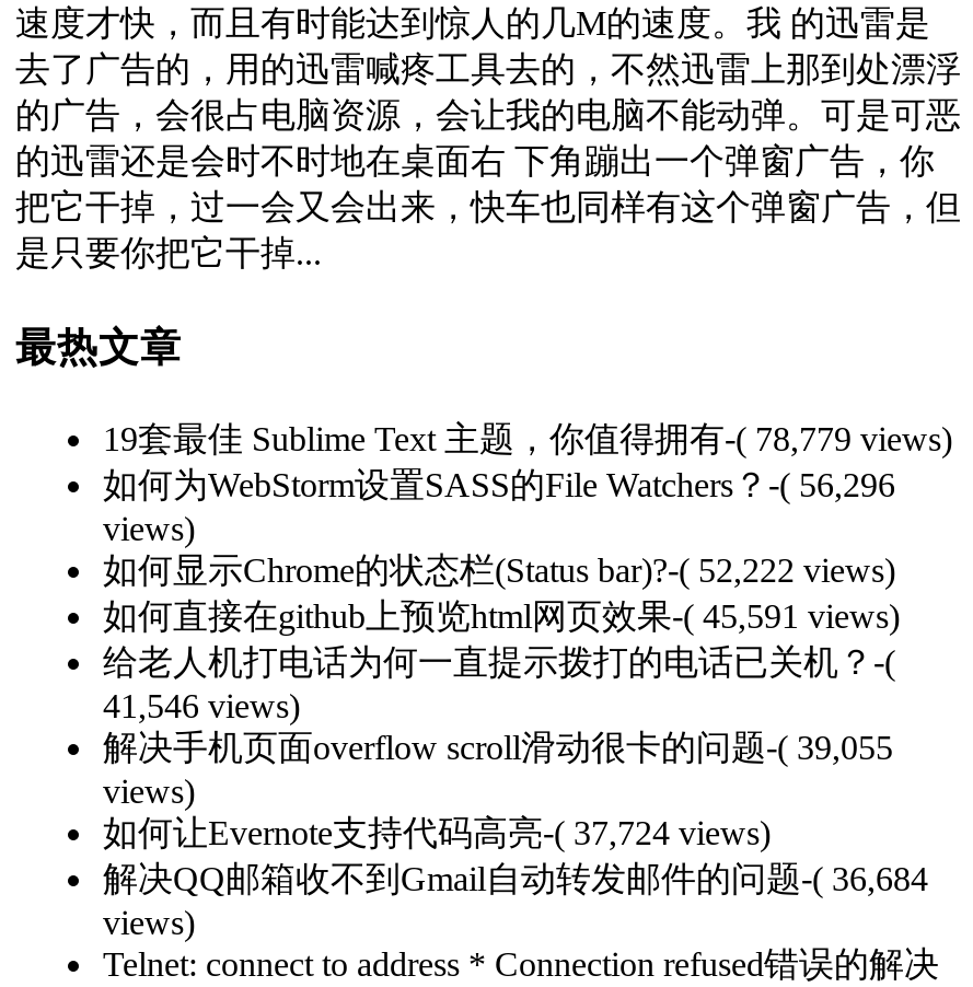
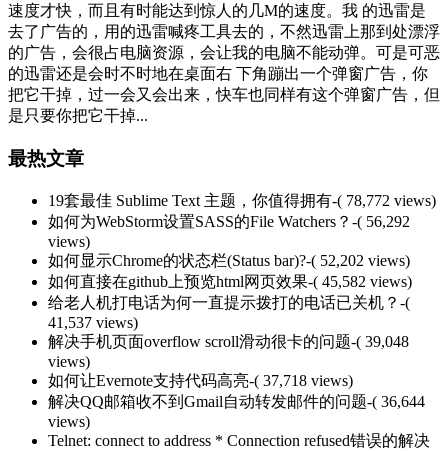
[103,420,952,457] 19套最佳 Sublime Text 主题，你值得拥有-( 78,779 views) -> [48,192,436,209] 19套最佳 Sublime Text 主题，你值得拥有-( 78,772 views)
[103,466,895,503] 如何为WebStorm设置SASS的File Watchers？-( 56,296 -> [48,213,410,230] 如何为WebStorm设置SASS的File Watchers？-( 56,292
[103,551,895,588] 如何显示Chrome的状态栏(Status bar)?-( 52,222 views) -> [48,252,410,269] 如何显示Chrome的状态栏(Status bar)?-( 52,202 views)
[103,597,900,634] 如何直接在github上预览html网页效果-( 45,591 views) -> [48,273,412,290] 如何直接在github上预览html网页效果-( 45,582 views)
[103,687,300,724] 41,546 views) -> [48,314,138,331] 41,537 views)
[103,728,893,766] 解决手机页面overflow scroll滑动很卡的问题-( 39,055 -> [48,333,409,350] 解决手机页面overflow scroll滑动很卡的问题-( 39,048
[103,814,771,851] 如何让Evernote支持代码高亮-( 37,724 views) -> [48,372,353,389] 如何让Evernote支持代码高亮-( 37,718 views)
[103,860,928,897] 解决QQ邮箱收不到Gmail自动转发邮件的问题-( 36,684 -> [48,393,425,410] 解决QQ邮箱收不到Gmail自动转发邮件的问题-( 36,644

